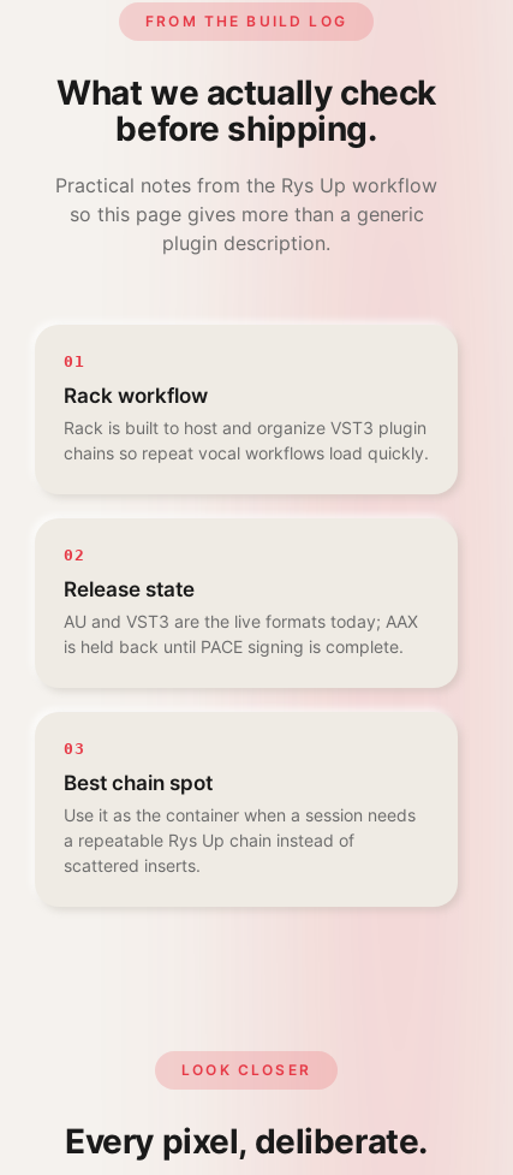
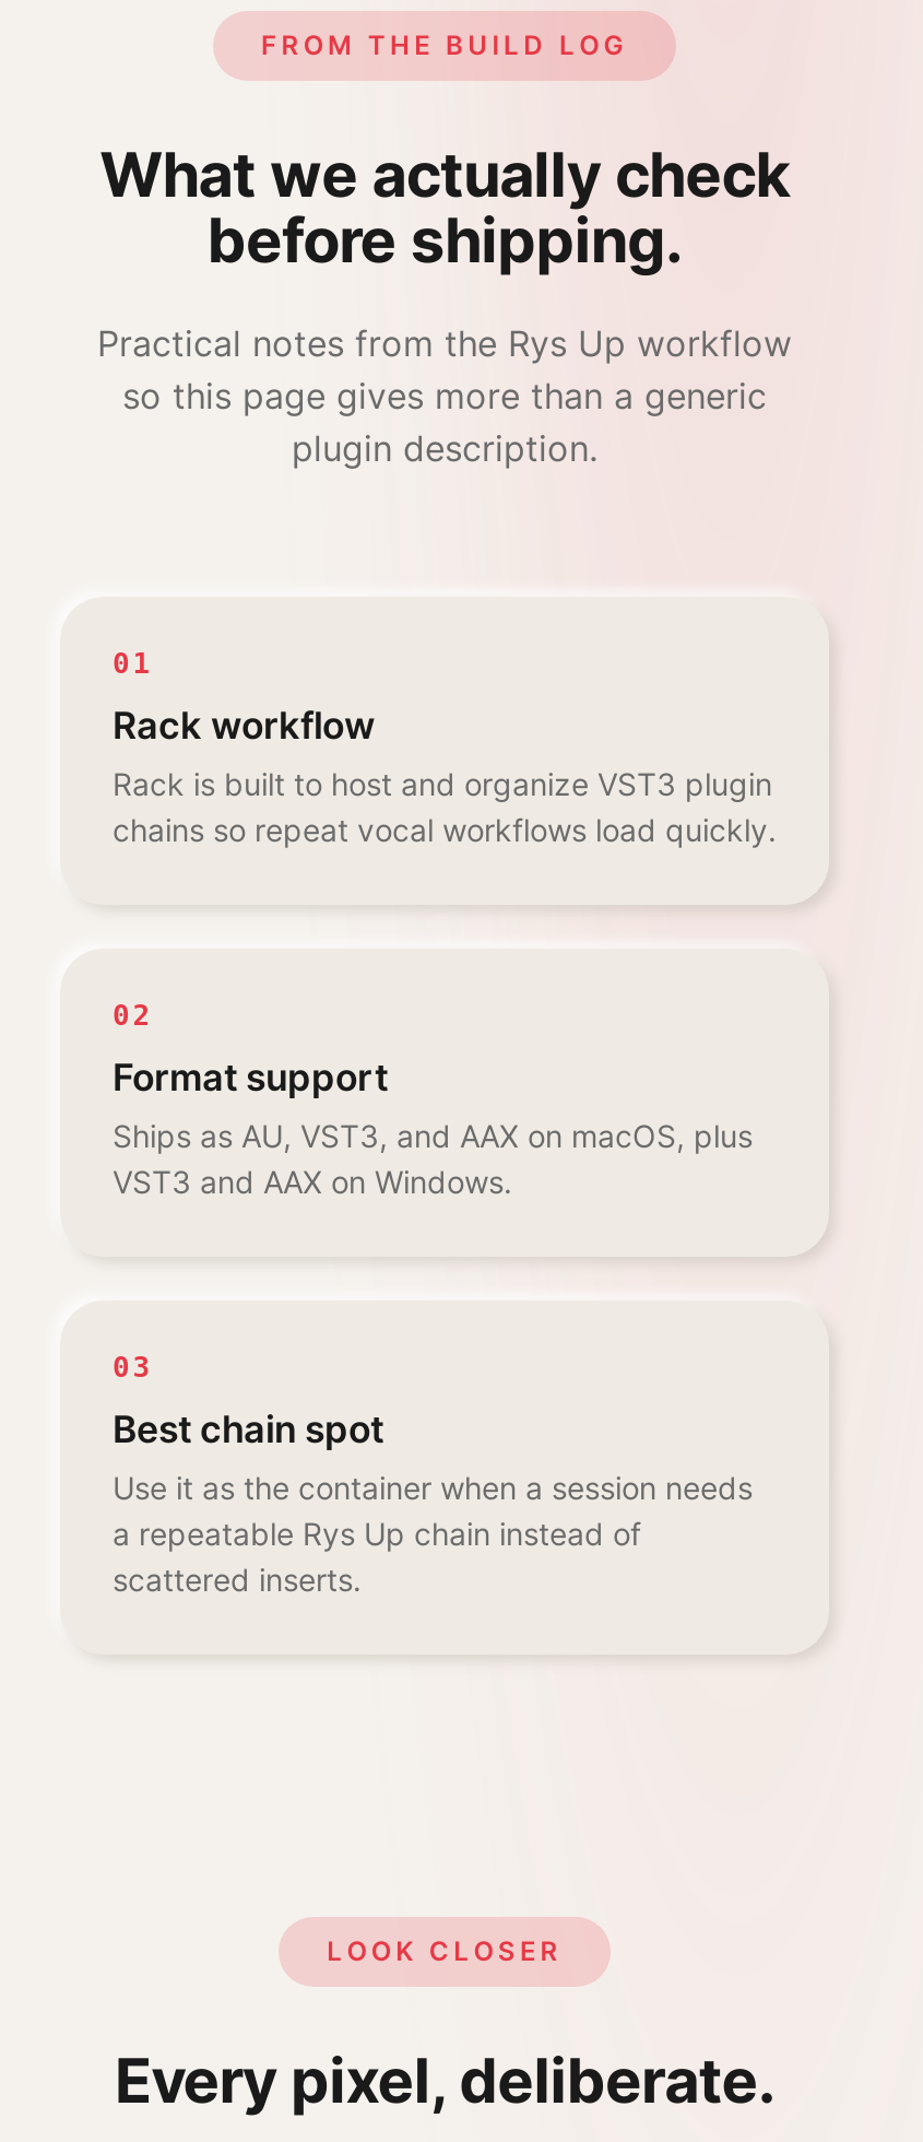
[64,577,418,656] Release state | AU and VST3 are the live formats today; AAX | is held back until PACE signing is complete. -> [113,1056,753,1200] Format support | Ships as AU, VST3, and AAX on macOS, plus | VST3 and AAX on Windows.

